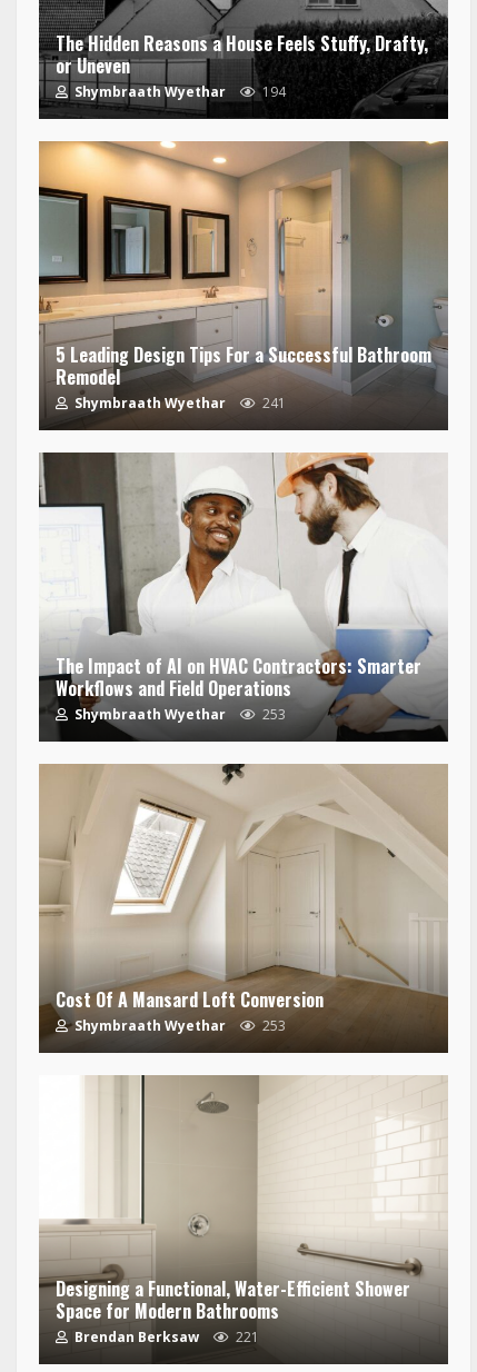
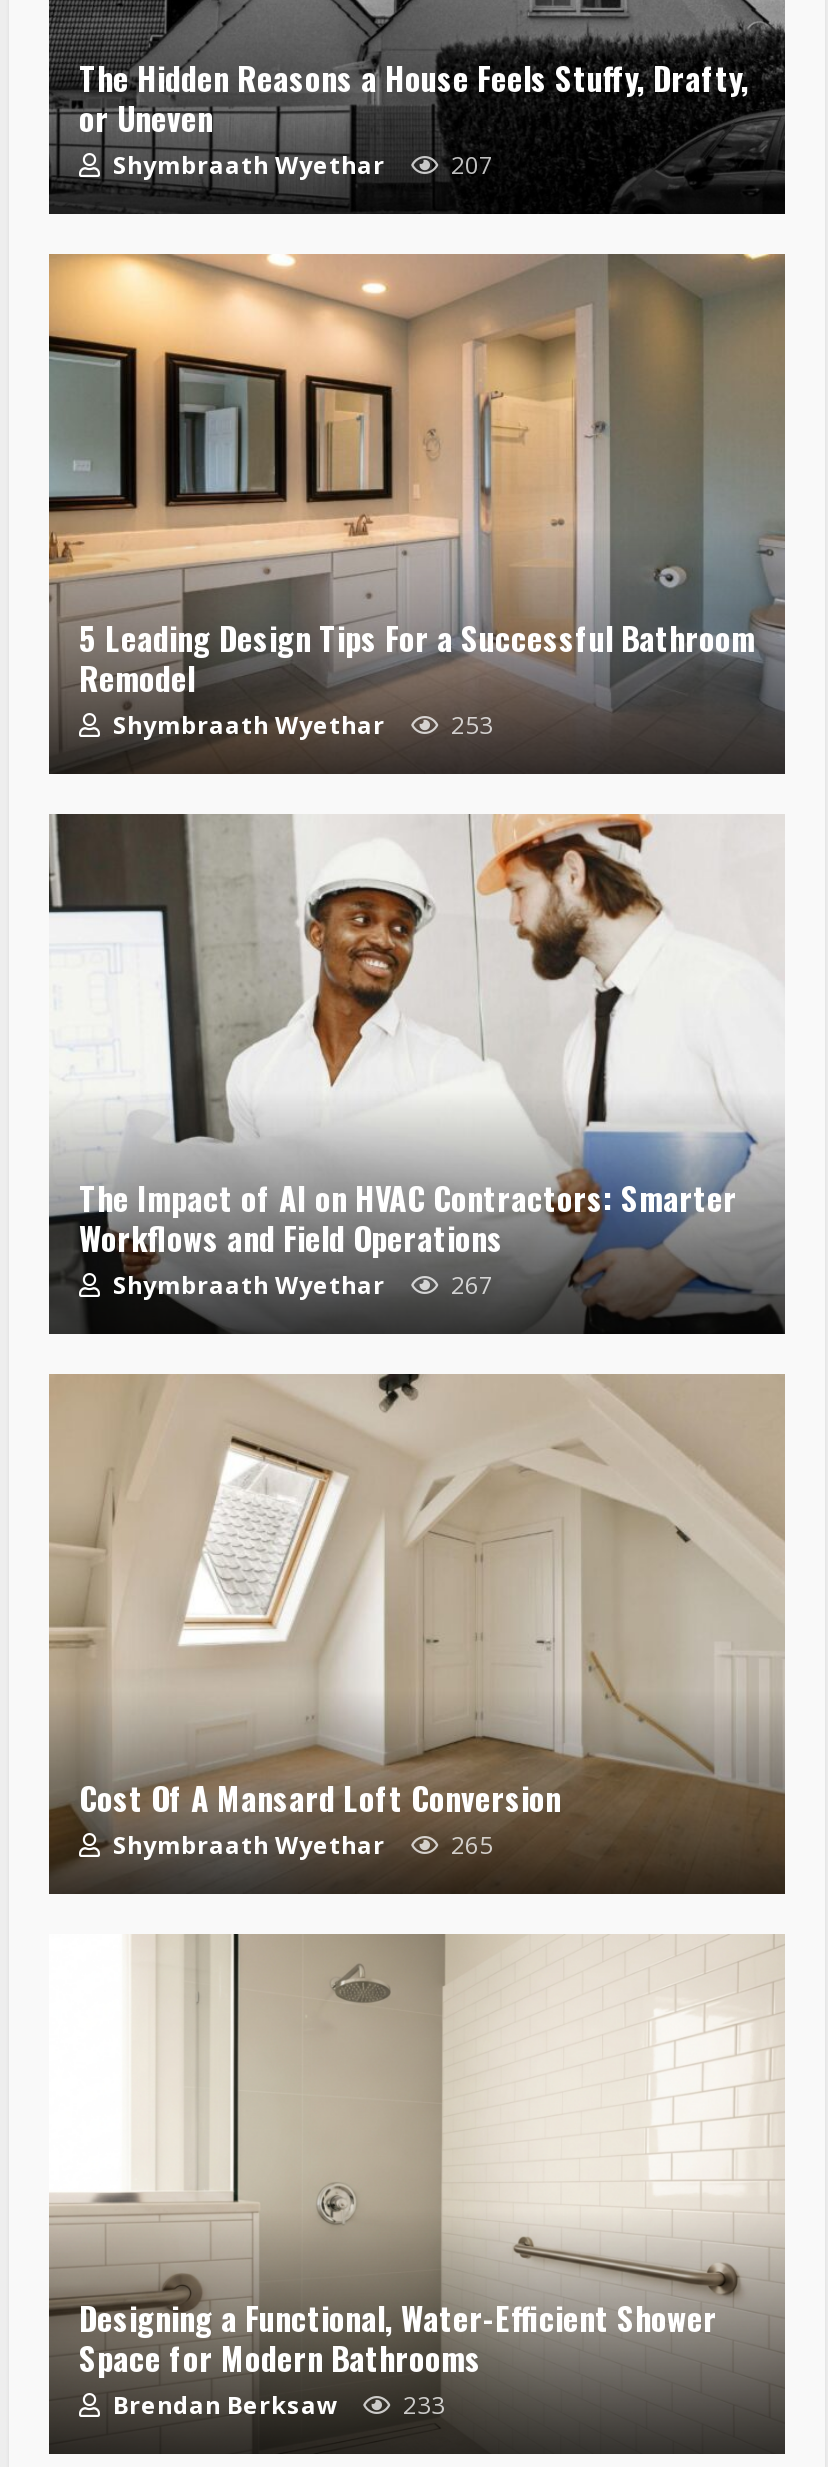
[71,82,286,101] Shymbraath Wyethar 194 -> [107,147,493,181] Shymbraath Wyethar 207
[71,393,286,412] Shymbraath Wyethar 241 -> [107,707,493,741] Shymbraath Wyethar 253
[71,705,286,723] Shymbraath Wyethar 253 -> [107,1267,493,1301] Shymbraath Wyethar 267
[71,1016,286,1035] Shymbraath Wyethar 253 -> [107,1827,493,1861] Shymbraath Wyethar 265
[71,1327,259,1346] Brendan Berksaw 221 -> [107,2387,445,2421] Brendan Berksaw 233

